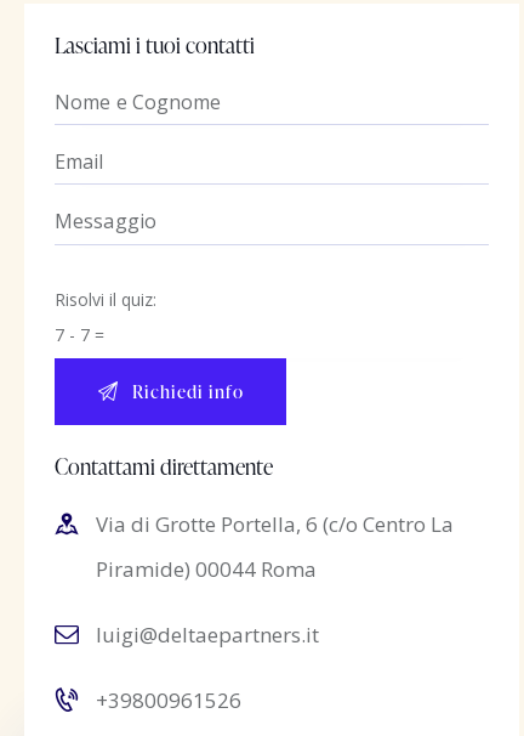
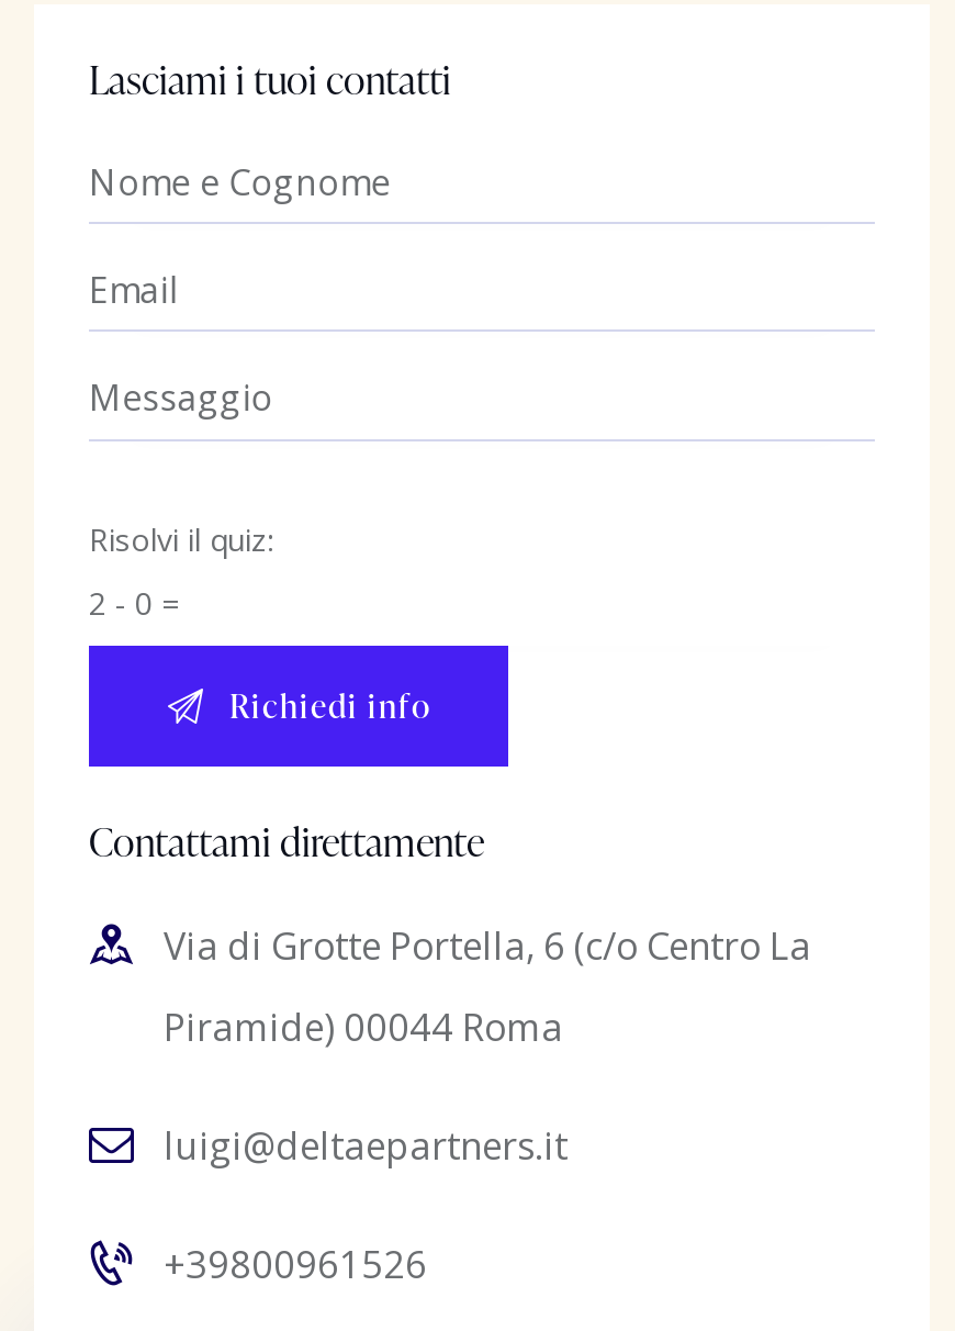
[55,323,104,346] 7 - 7 = -> [89,582,179,624] 2 - 0 =

